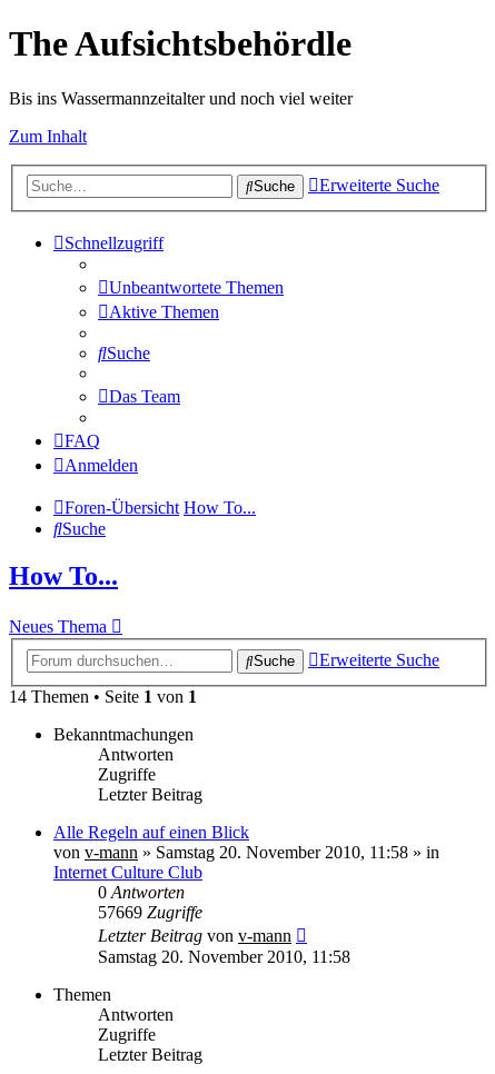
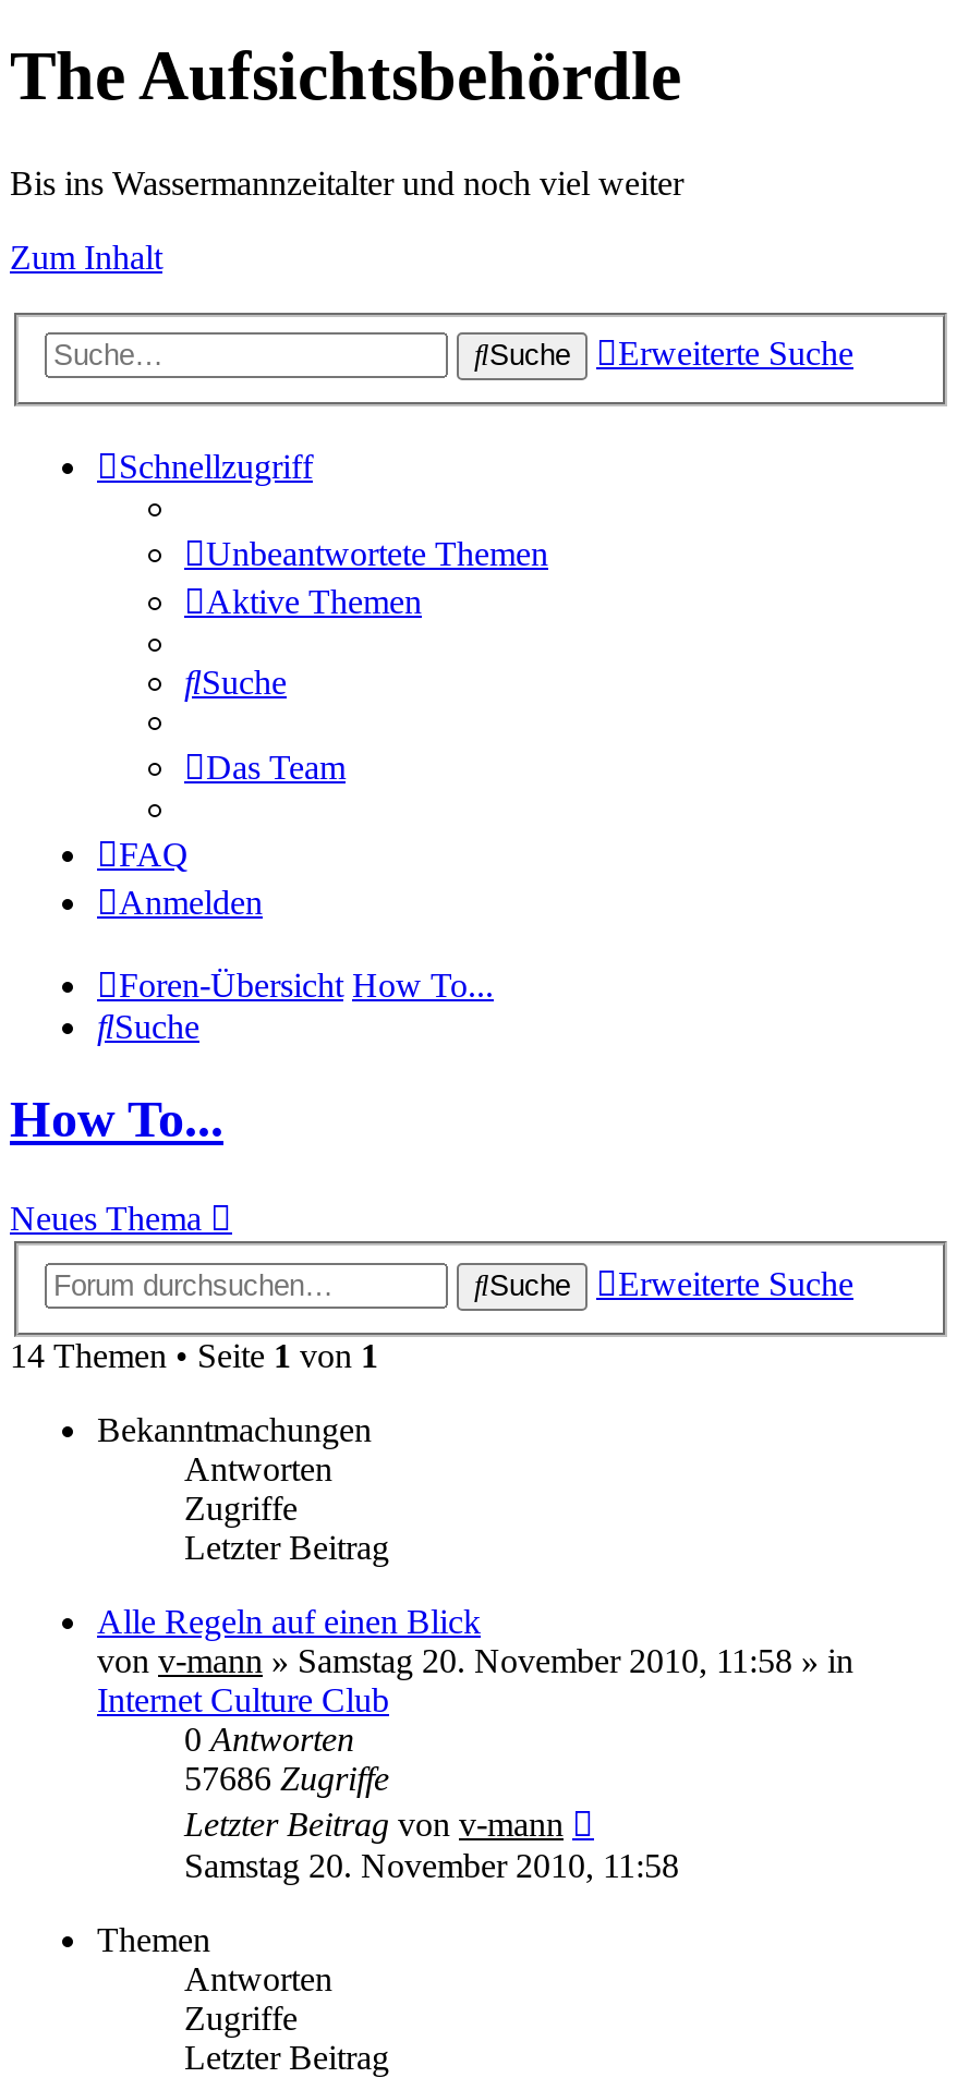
[98,903,202,922] 57669 Zugriffe -> [184,1760,389,1797] 57686 Zugriffe

